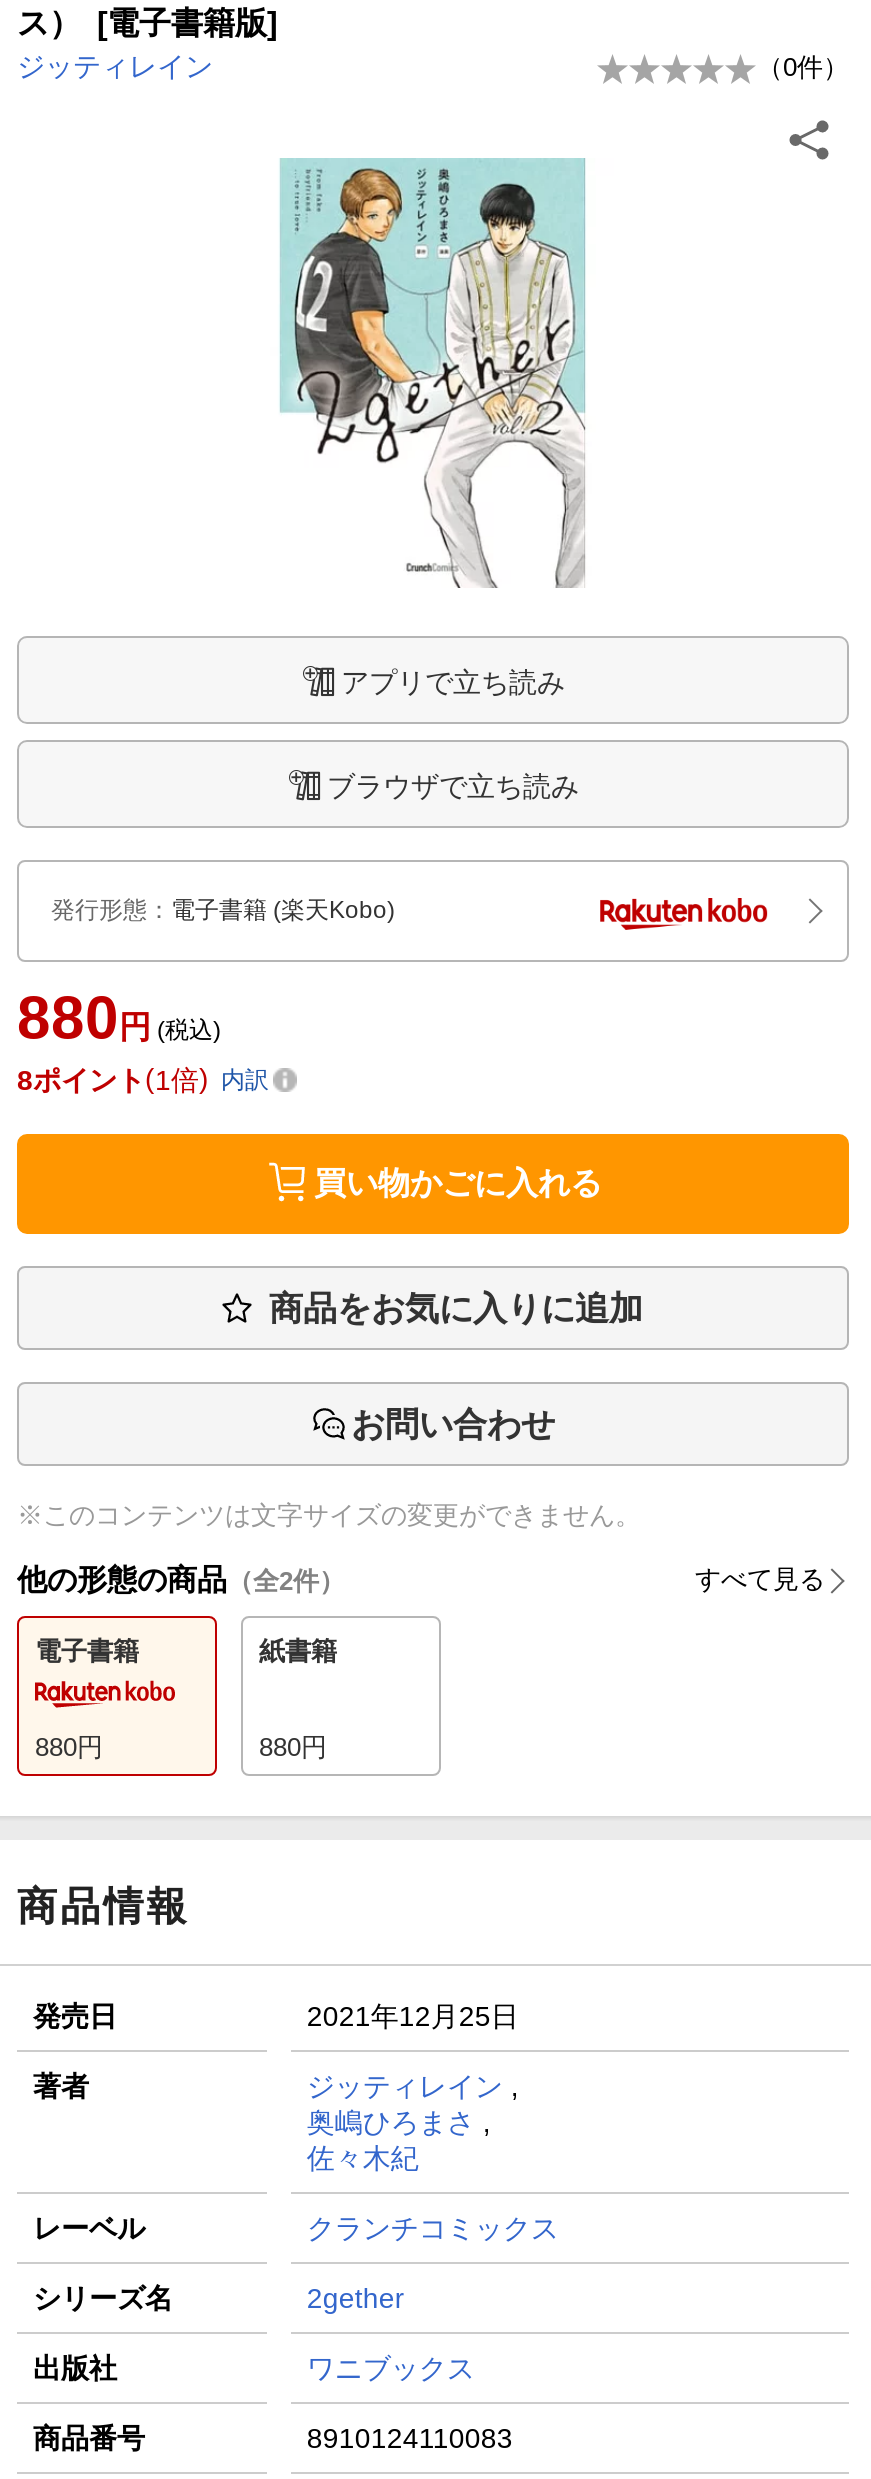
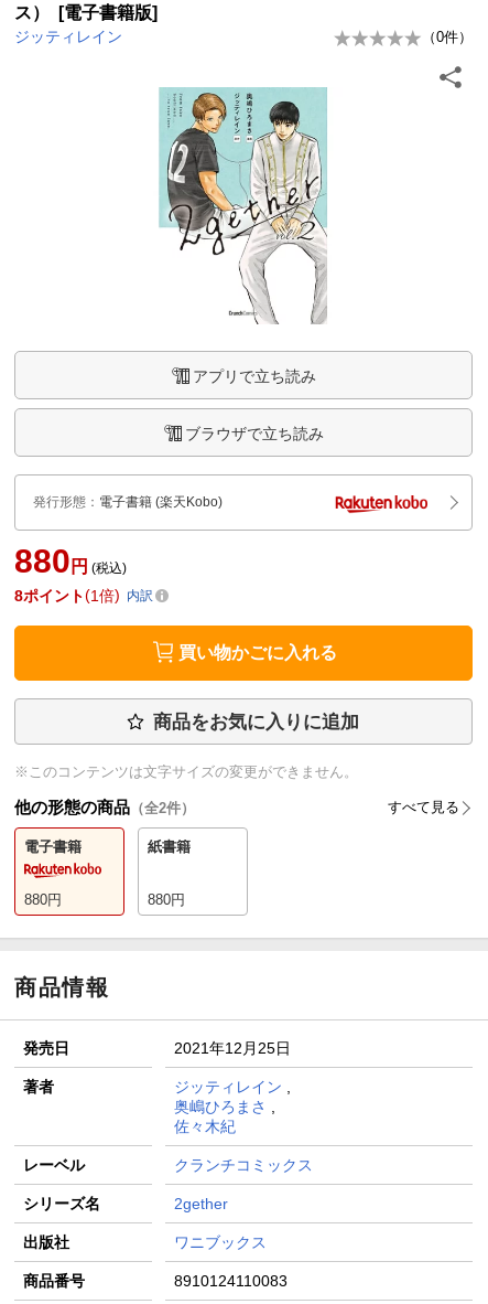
[351,1406,555,1444] お問い合わせ -> none

